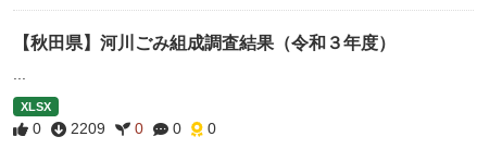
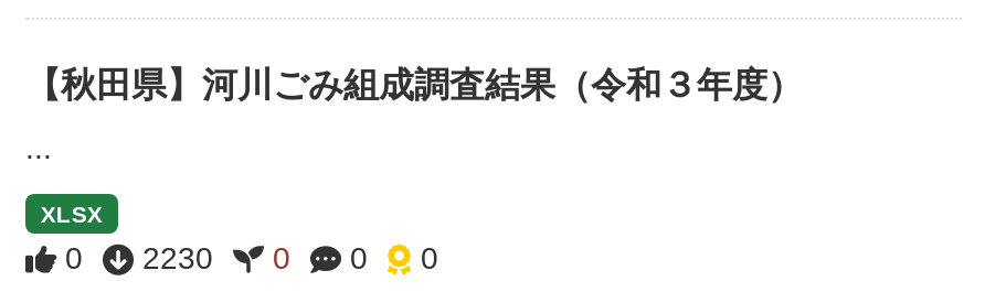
[28,120,216,137] 0 2209 0 0 0 -> [56,240,438,275] 0 2230 0 0 0

